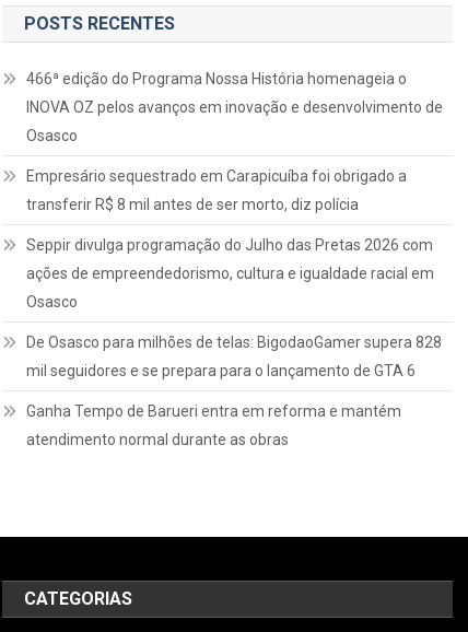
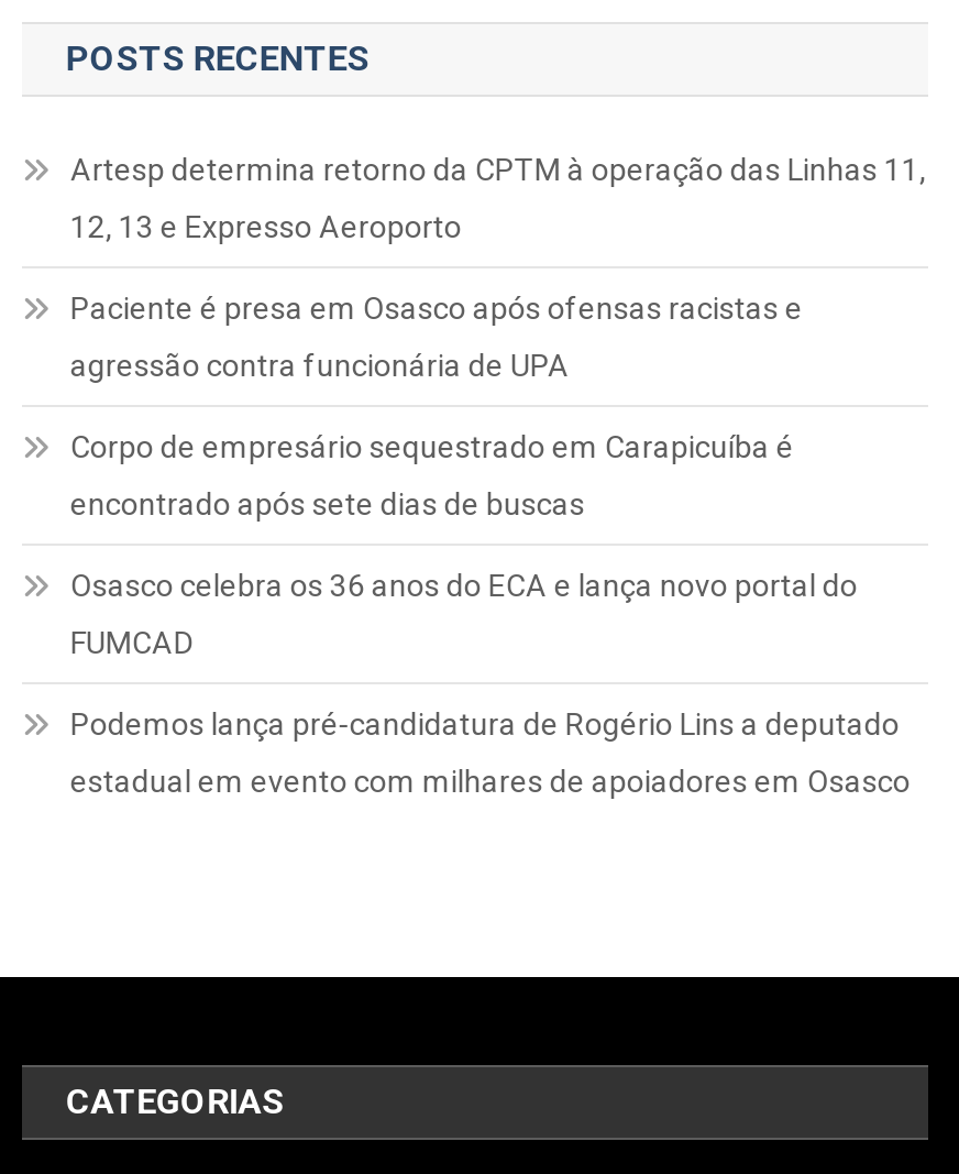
[26,70,443,448] 466ª edição do Programa Nossa História homenageia o | INOVA OZ pelos avanços em inovação e desenvolvimento de | Osasco | Empresário sequestrado em Carapicuíba foi obrigado a | transferir R$ 8 mil antes de ser morto, diz polícia | Seppir divulga programação do Julho das Pretas 2026 com | ações de empreendedorismo, cultura e igualdade racial em | Osasco | De Osasco para milhões de telas: BigodaoGamer supera 828 | mil seguidores e se prepara para o lançamento de GTA 6 | Ganha Tempo de Barueri entra em reforma e mantém | atendimento normal durante as obras -> [70,152,926,799] Artesp determina retorno da CPTM à operação das Linhas 11, | 12, 13 e Expresso Aeroporto | Paciente é presa em Osasco após ofensas racistas e | agressão contra funcionária de UPA | Corpo de empresário sequestrado em Carapicuíba é | encontrado após sete dias de buscas | Osasco celebra os 36 anos do ECA e lança novo portal do | FUMCAD | Podemos lança pré-candidatura de Rogério Lins a deputado | estadual em evento com milhares de apoiadores em Osasco

